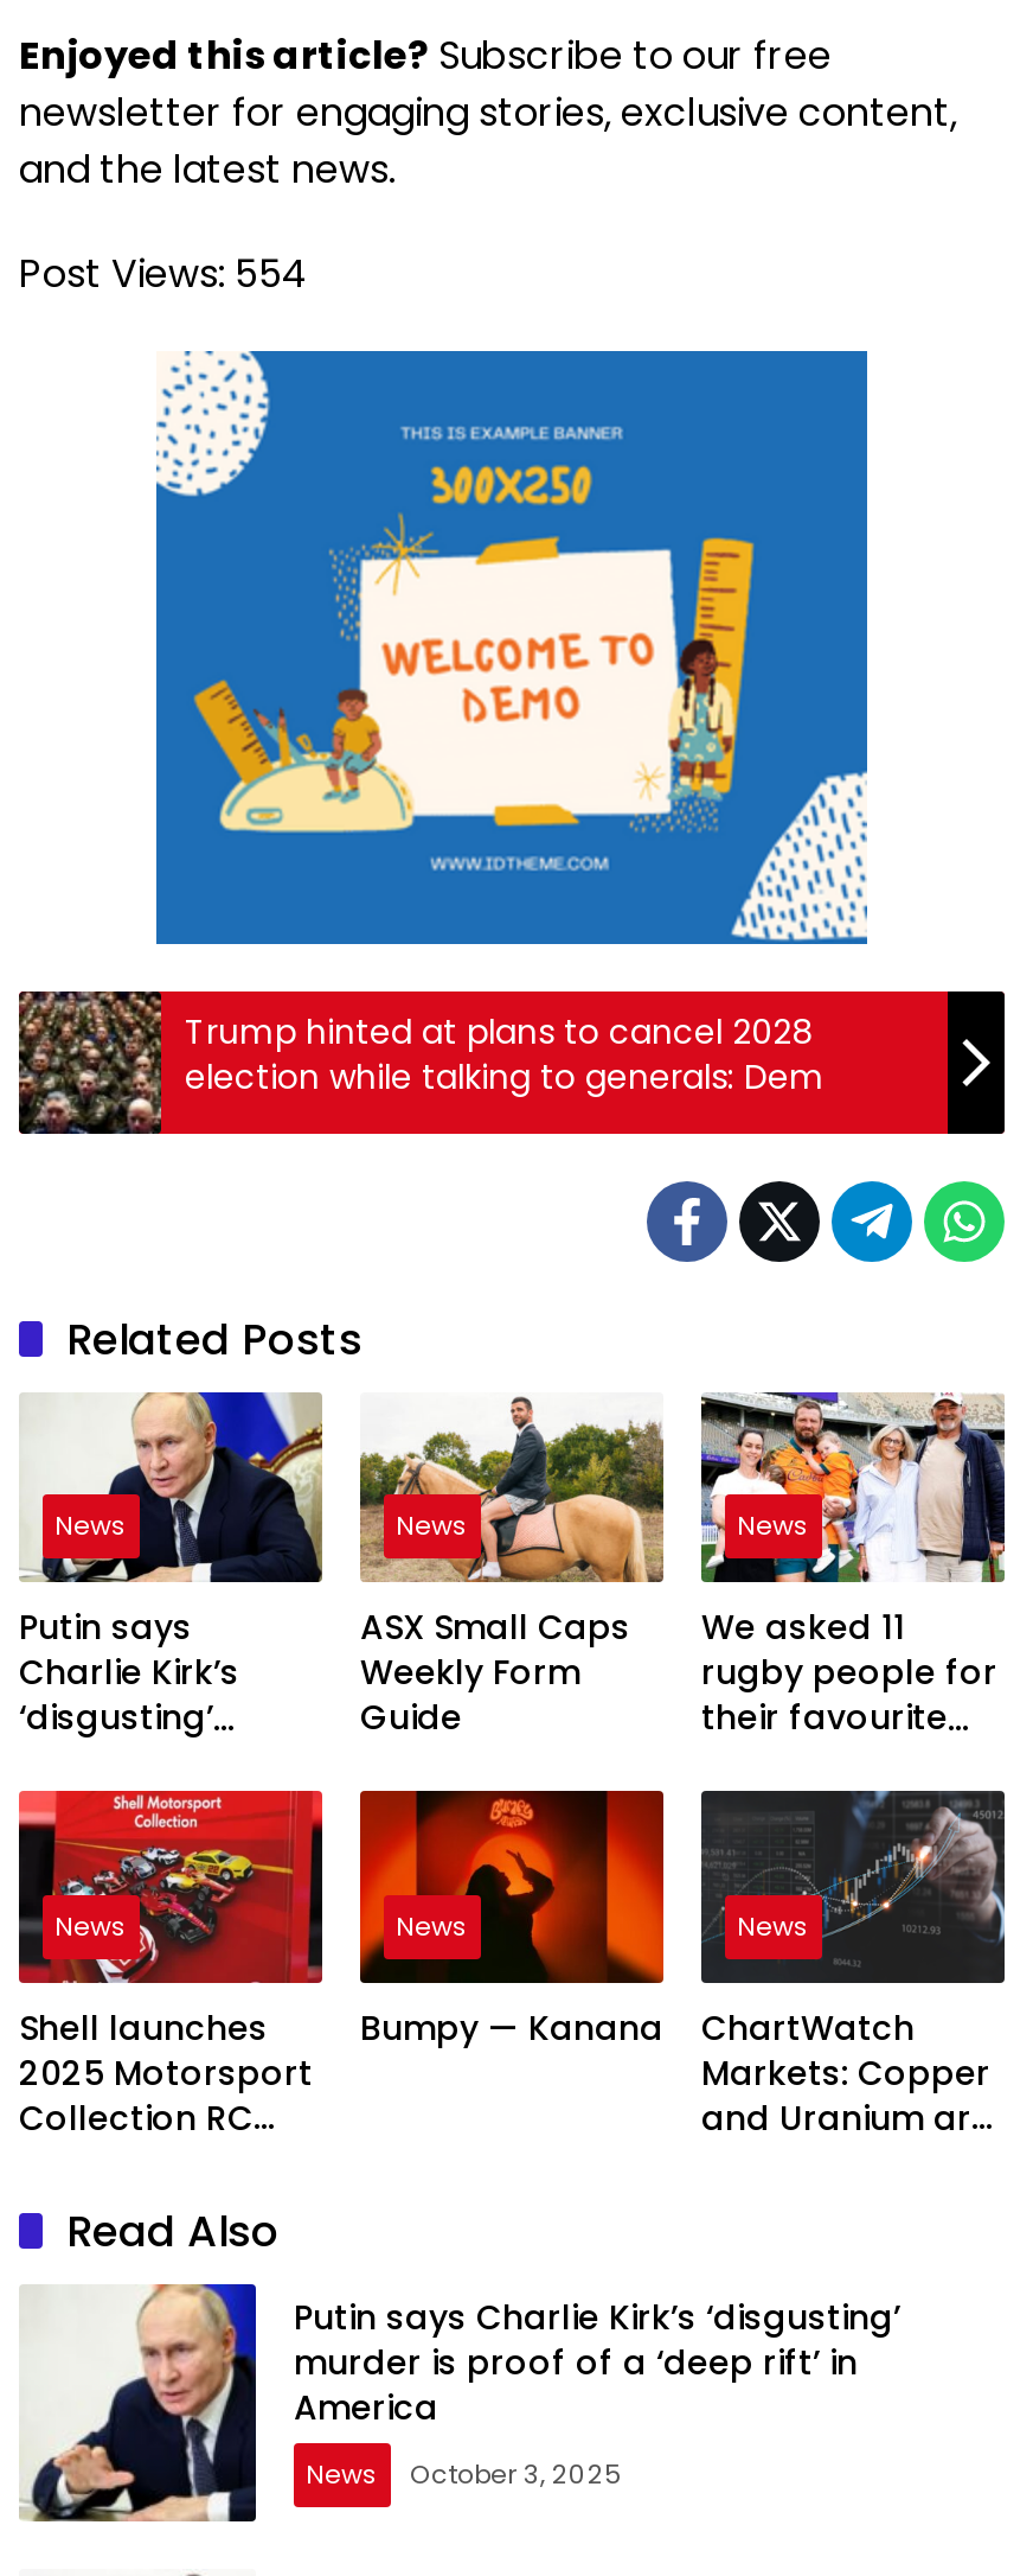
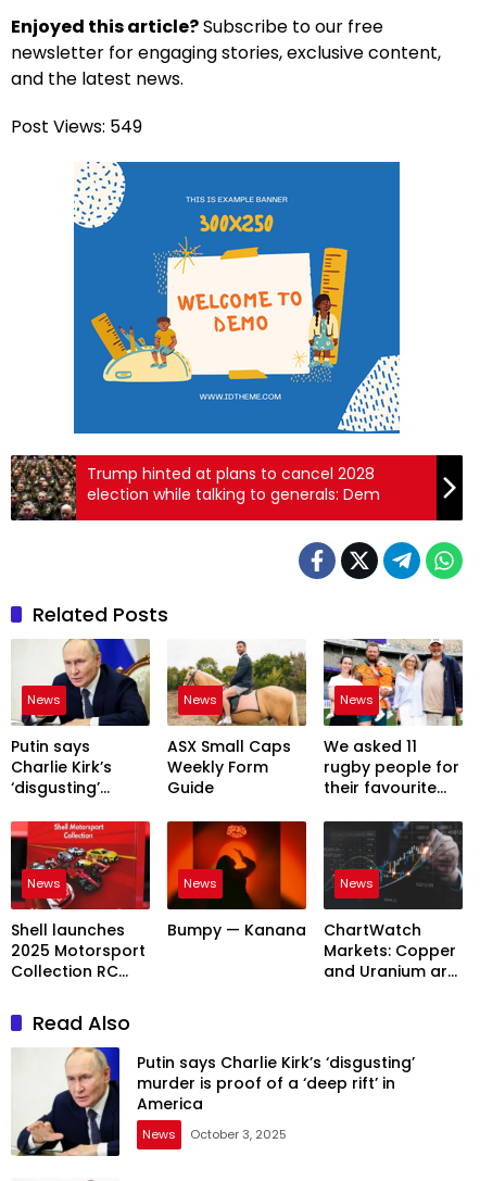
[19,246,308,301] Post Views: 554 -> [11,114,142,139] Post Views: 549

